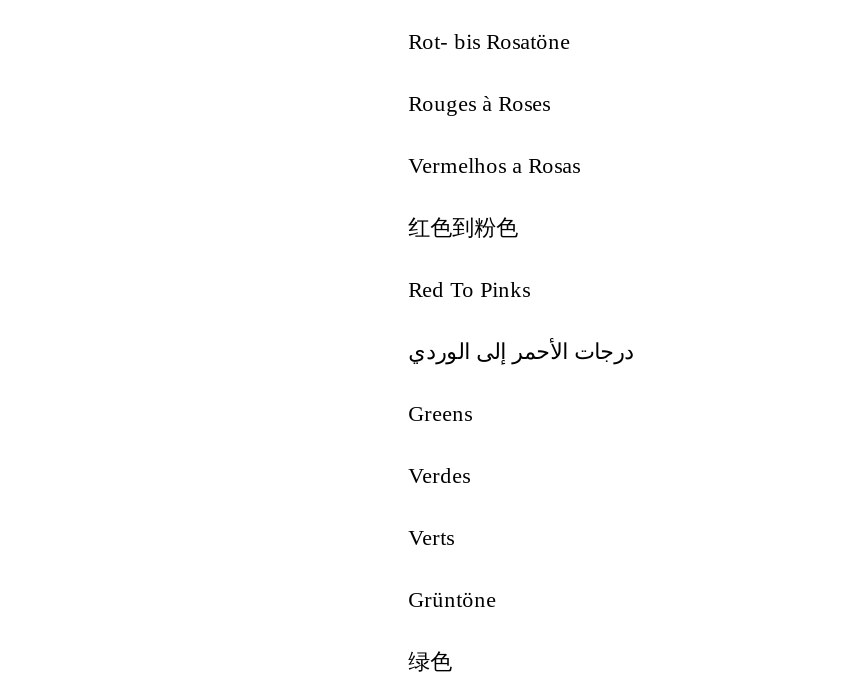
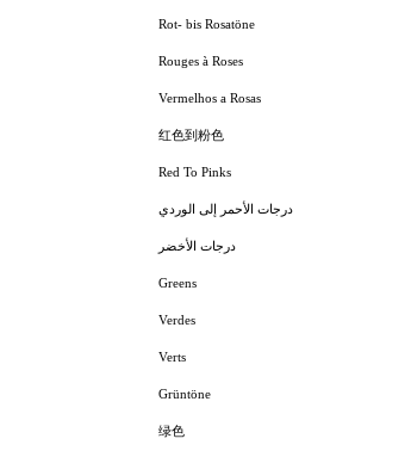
none -> [158,239,235,253] درجات الأخضر

